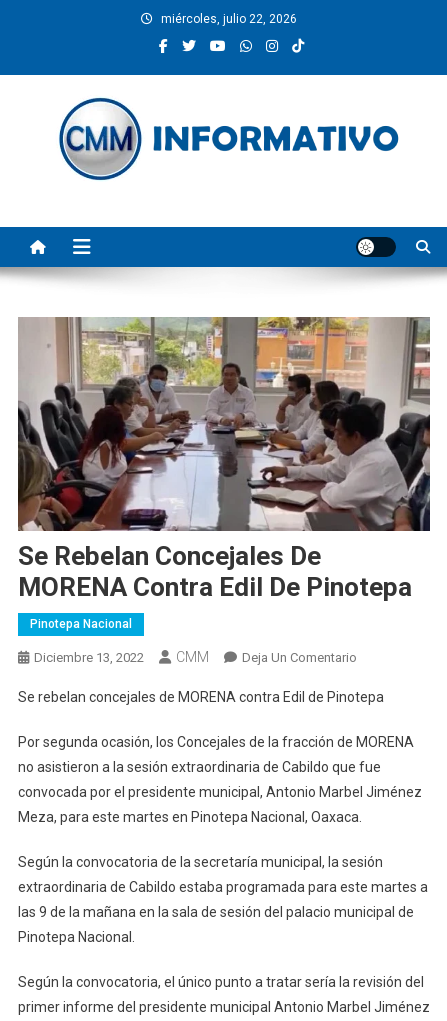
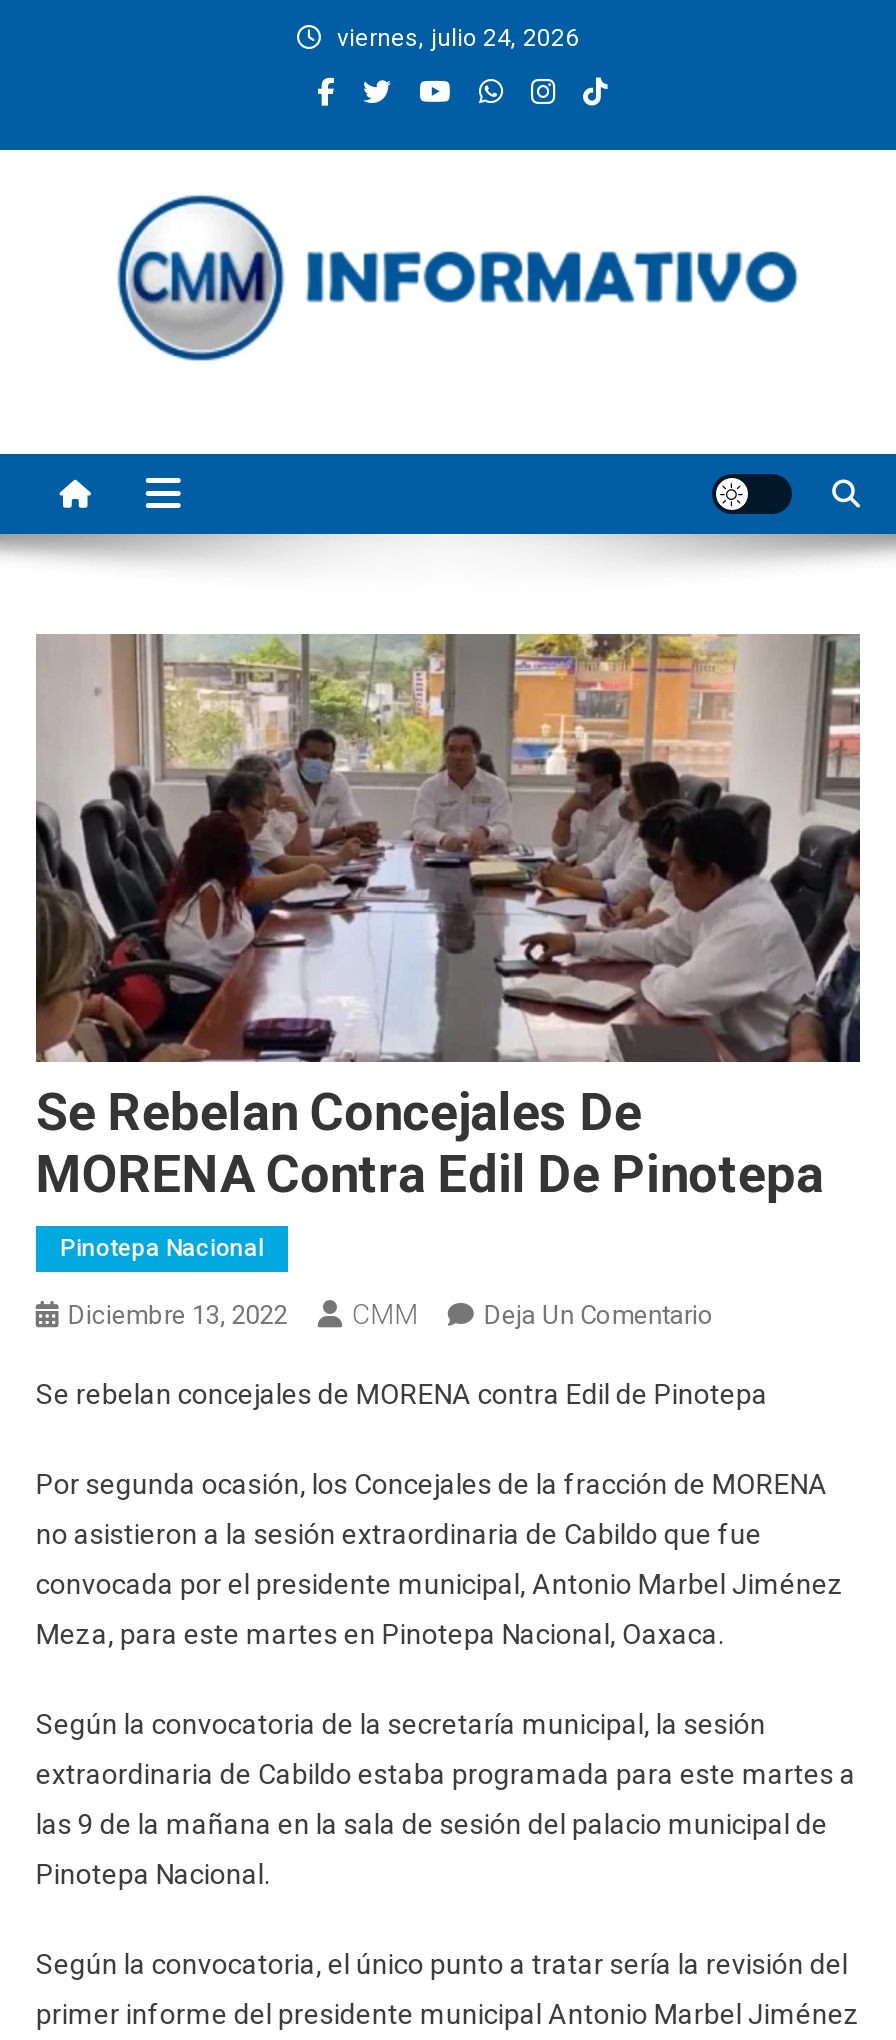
[161,12,297,26] miércoles, julio 22, 2026 -> [337,24,579,52] viernes, julio 24, 2026

